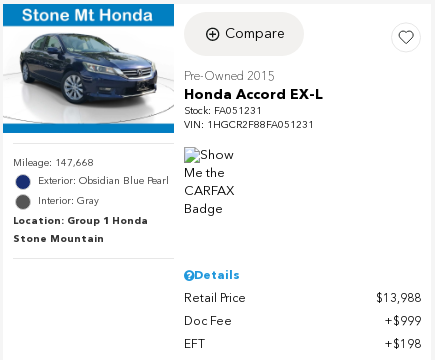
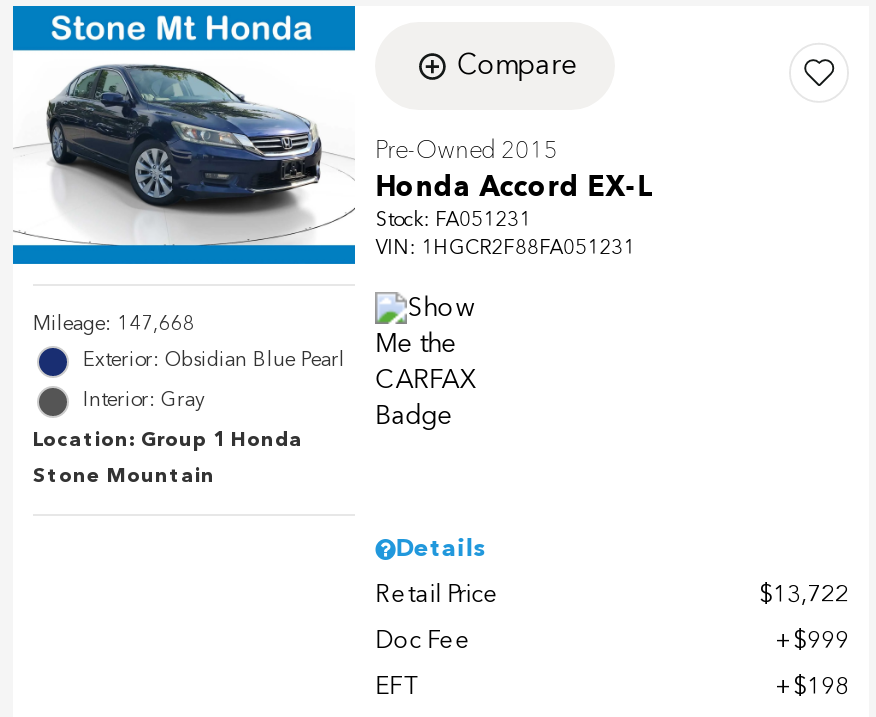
[376,293,421,305] $13,988 -> [759,585,849,609] $13,722

